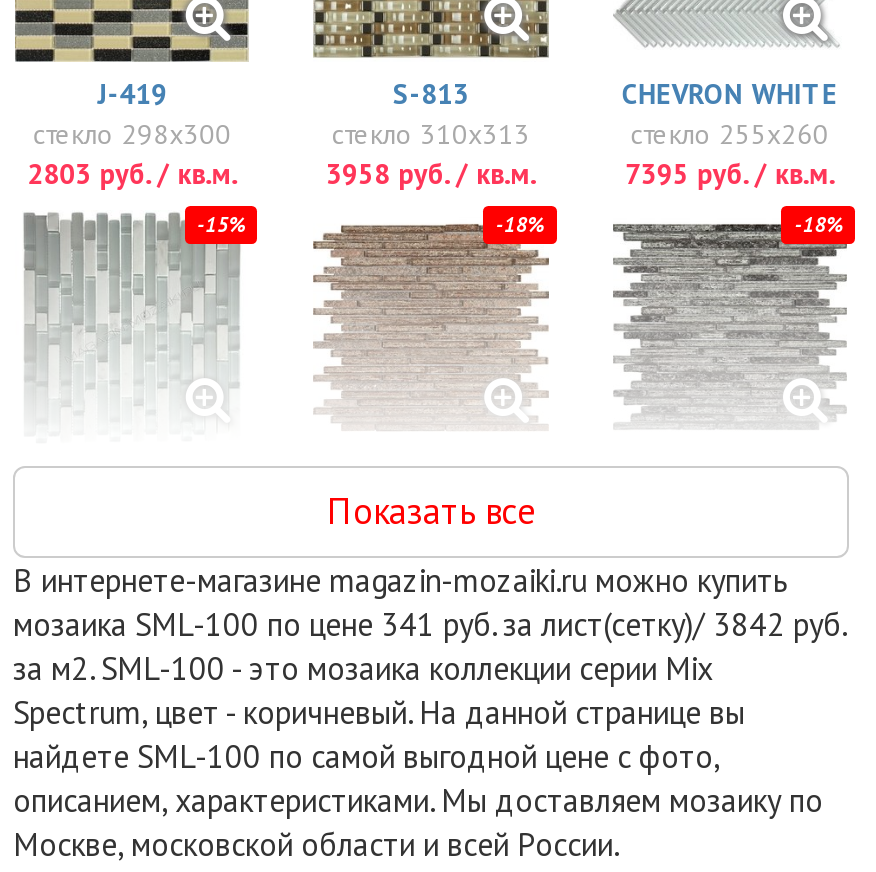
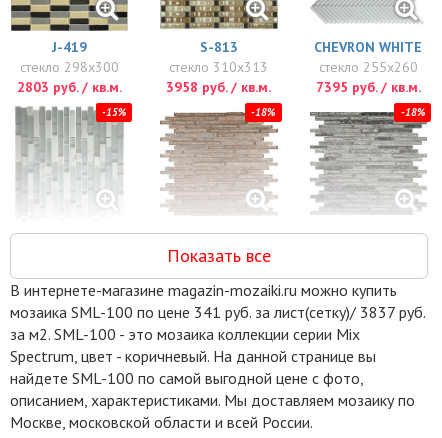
[13,603,845,643] мозаика SML-100 по цене 341 руб. за лист(сетку)/ 3842 руб. -> [10,302,425,322] мозаика SML-100 по цене 341 руб. за лист(сетку)/ 3837 руб.

